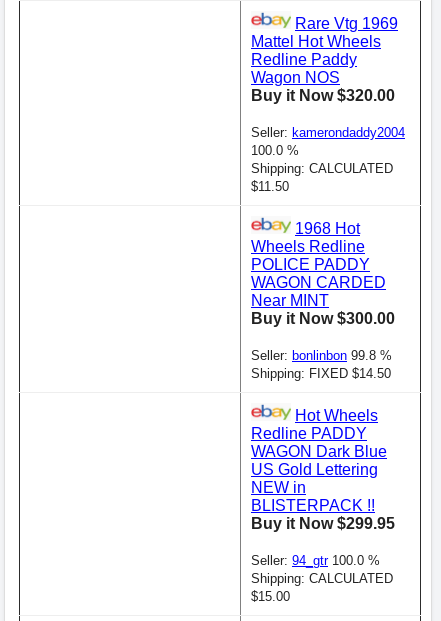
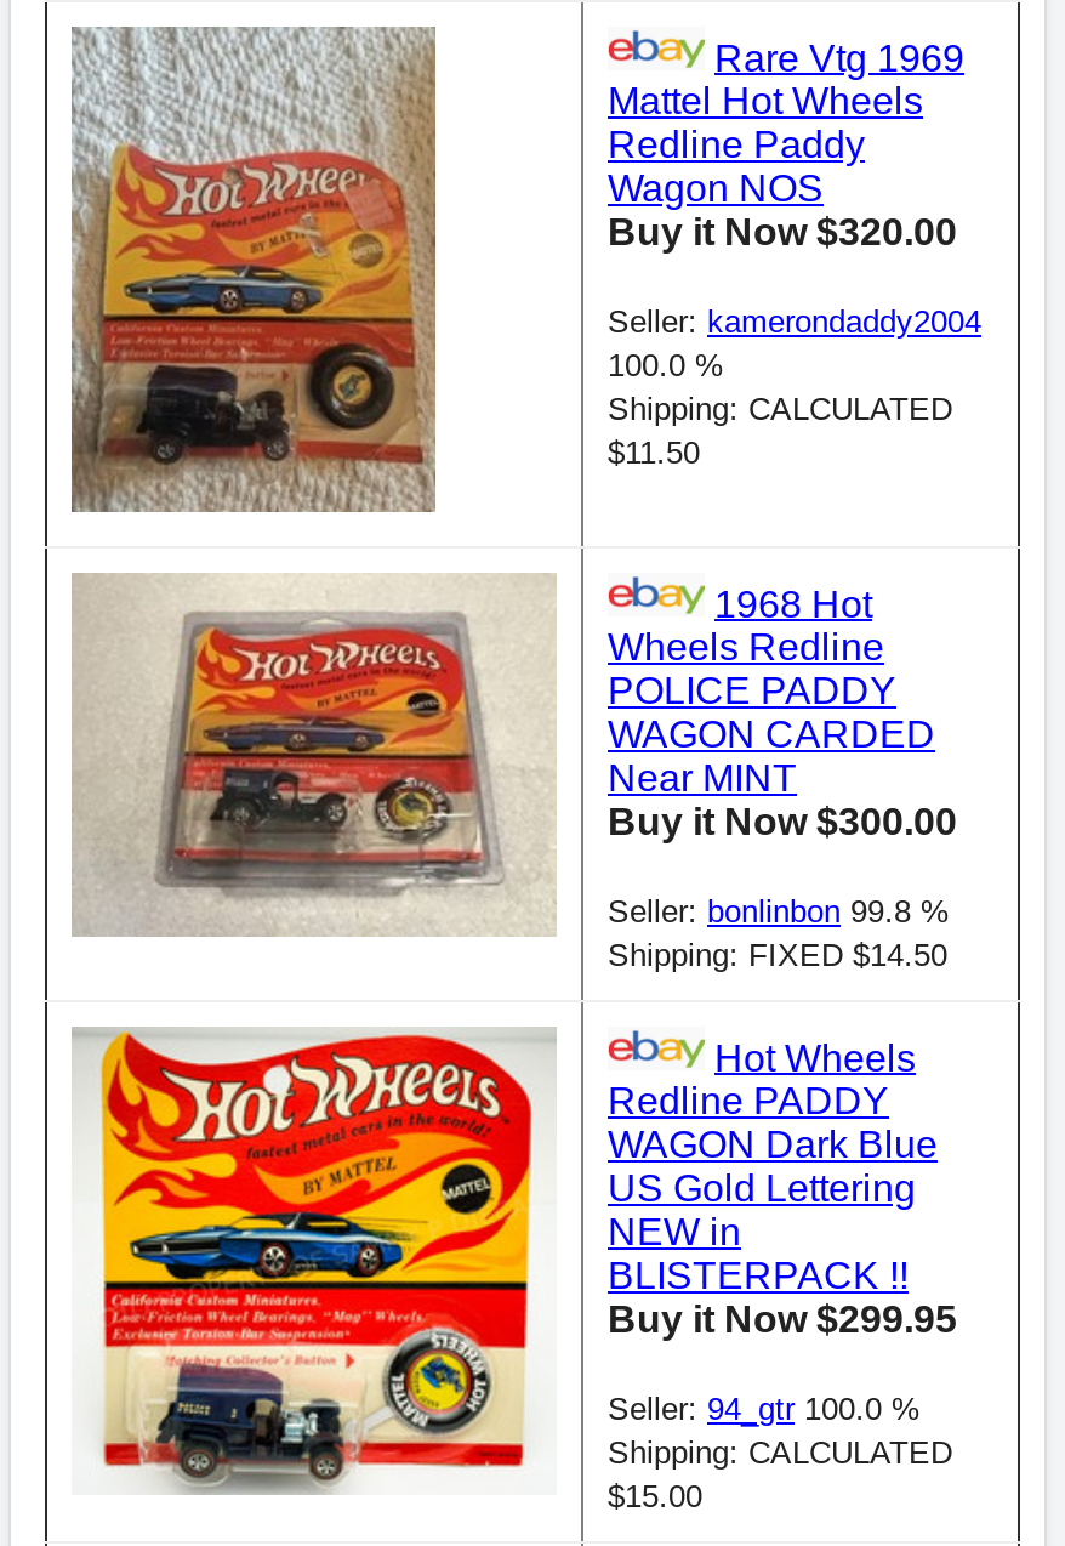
none -> [69,24,438,515] [image]
none -> [72,573,557,937] [image]
none -> [72,1027,557,1495] [image]

